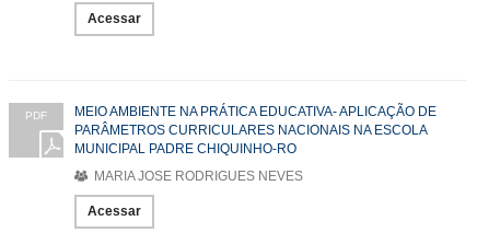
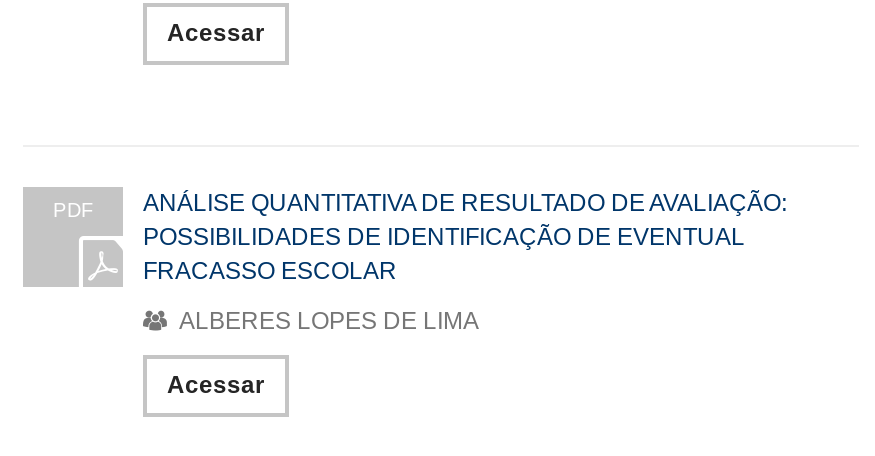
[74,104,437,156] MEIO AMBIENTE NA PRÁTICA EDUCATIVA- APLICAÇÃO DE | PARÂMETROS CURRICULARES NACIONAIS NA ESCOLA | MUNICIPAL PADRE CHIQUINHO-RO -> [143,189,787,285] ANÁLISE QUANTITATIVA DE RESULTADO DE AVALIAÇÃO: | POSSIBILIDADES DE IDENTIFICAÇÃO DE EVENTUAL | FRACASSO ESCOLAR
[91,168,303,184] MARIA JOSE RODRIGUES NEVES -> [173,307,479,335] ALBERES LOPES DE LIMA

